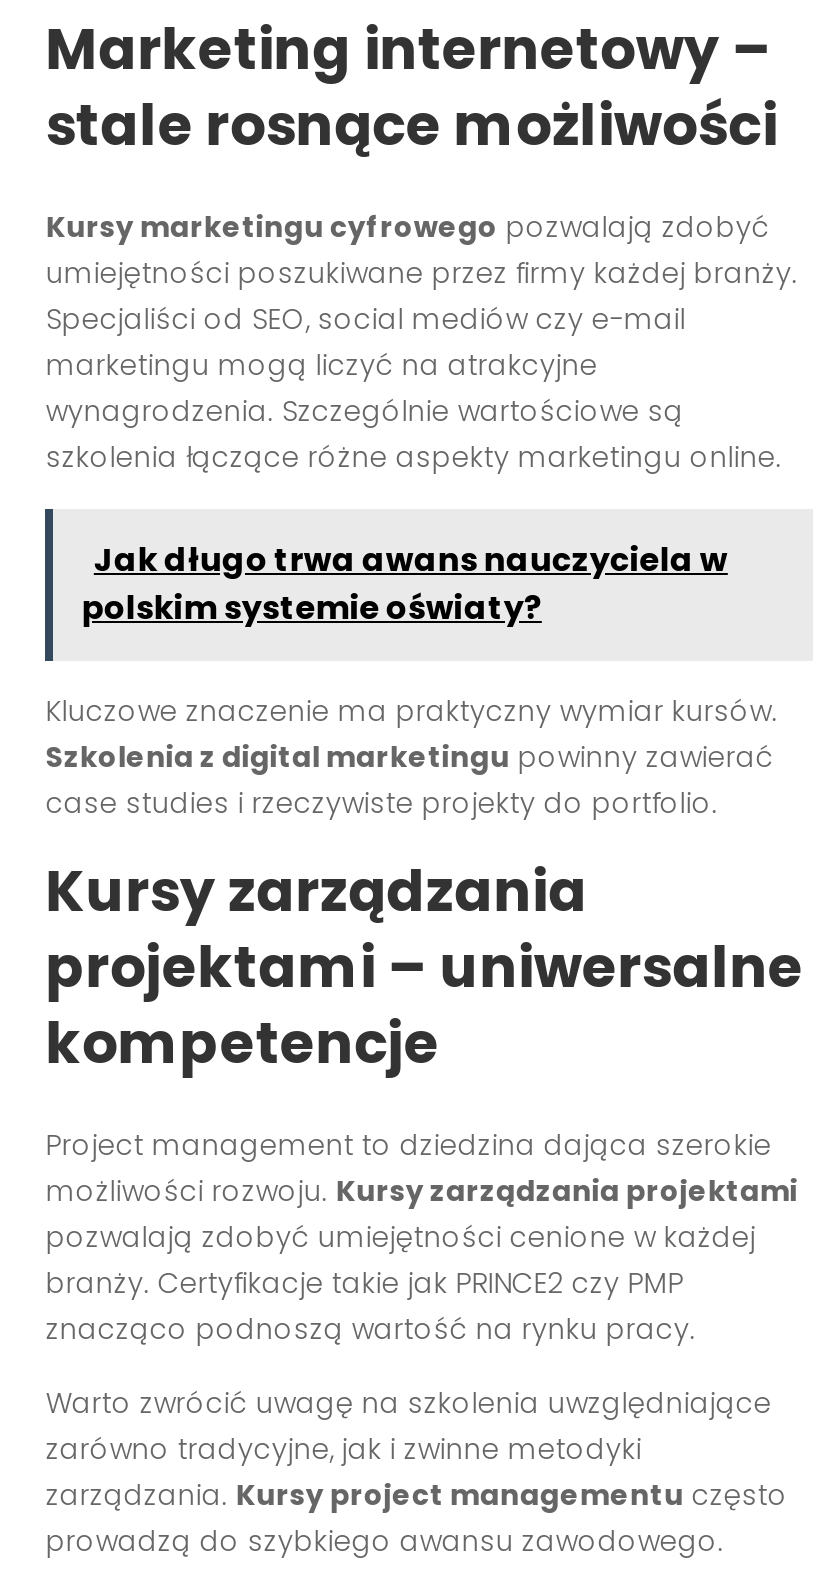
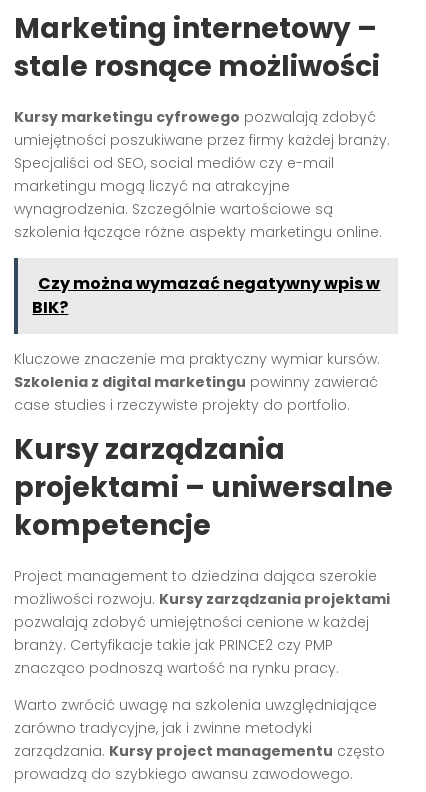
[82,536,728,630] Jak długo trwa awans nauczyciela w | polskim systemie oświaty? -> [32,272,380,319] Czy można wymazać negatywny wpis w | BIK?

